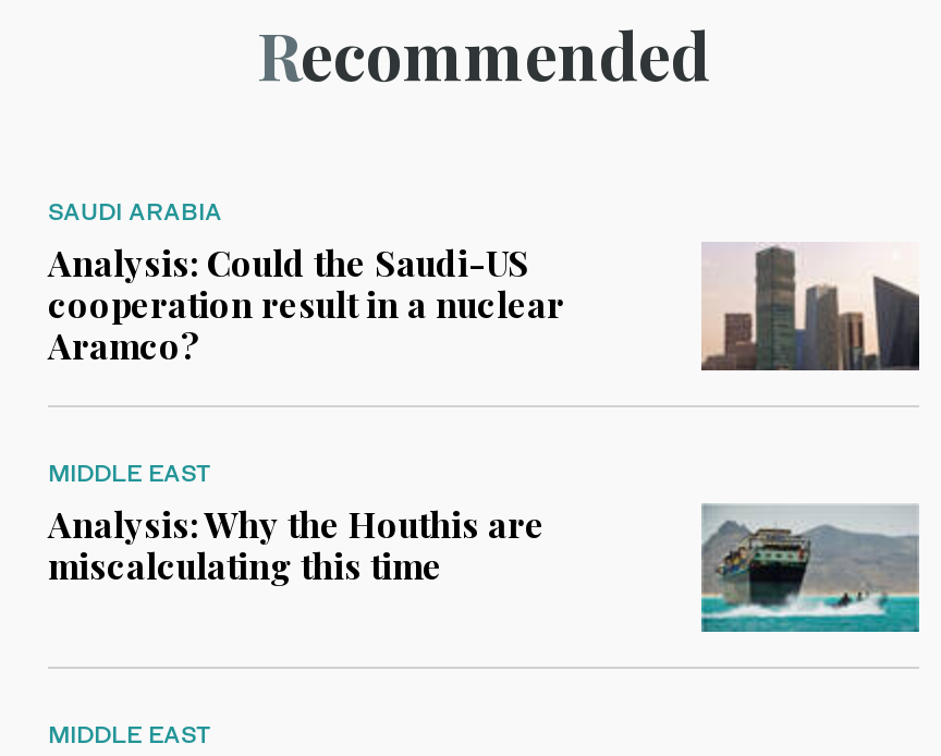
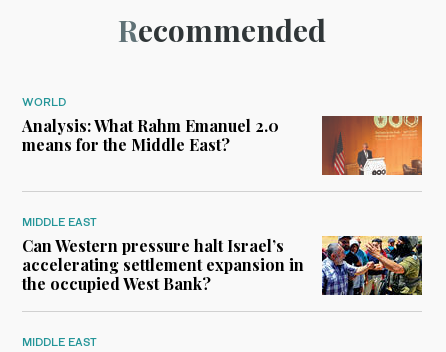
[48,196,564,368] SAUDI ARABIA | Analysis: Could the Saudi-US | cooperation result in a nuclear | Aramco? -> [22,95,279,155] WORLD | Analysis: What Rahm Emanuel 2.0 | means for the Middle East?
[701,242,921,373] [image] -> [321,115,423,176] [image]
[48,501,545,588] Analysis: Why the Houthis are | miscalculating this time -> [22,235,304,294] Can Western pressure halt Israel’s | accelerating settlement expansion in | the occupied West Bank?
[699,503,921,634] [image] -> [321,235,423,296] [image]

